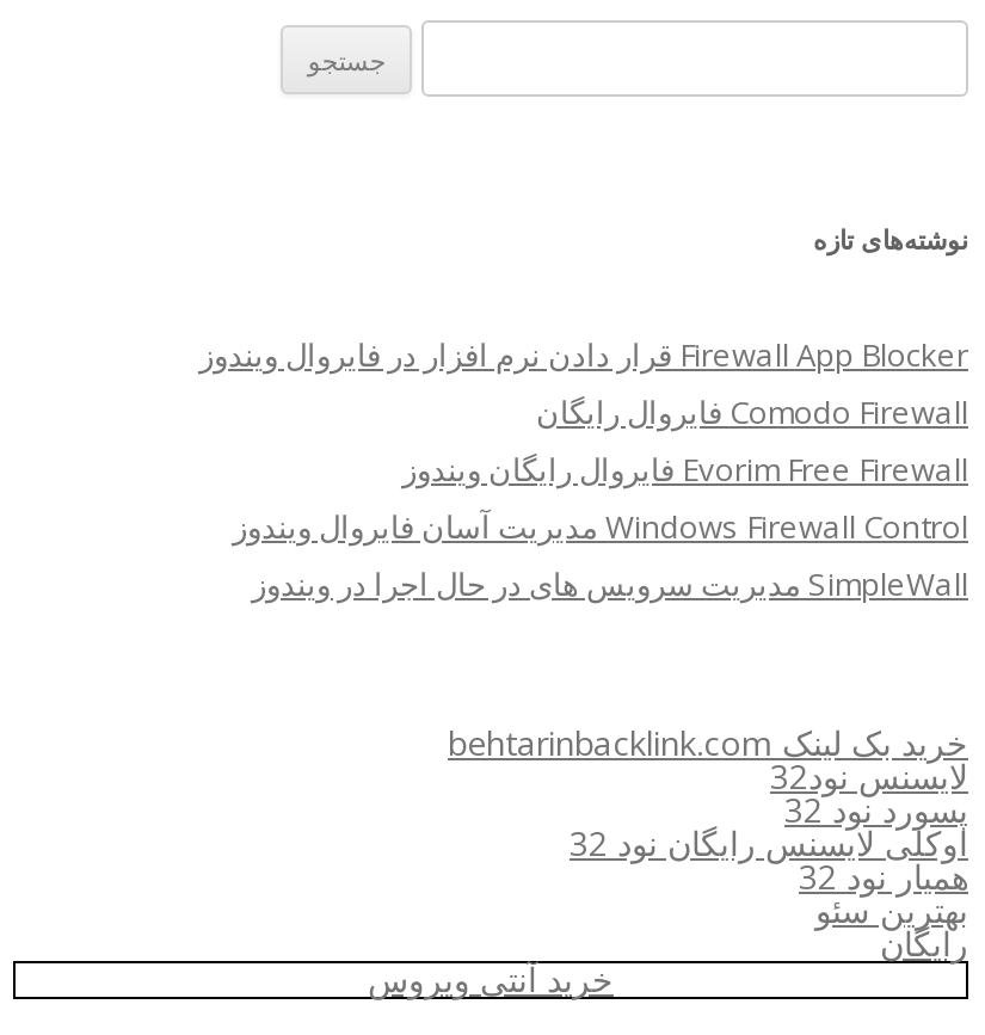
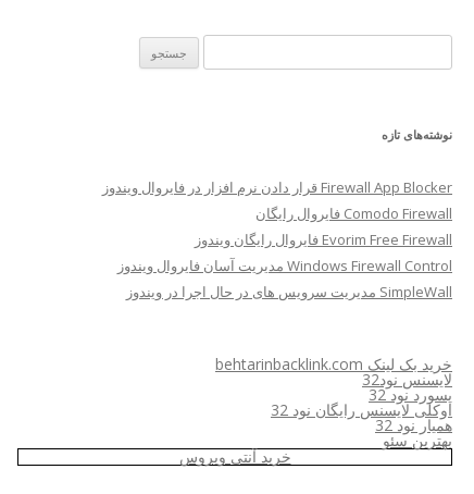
[880,920,968,966] رایگان -> none

